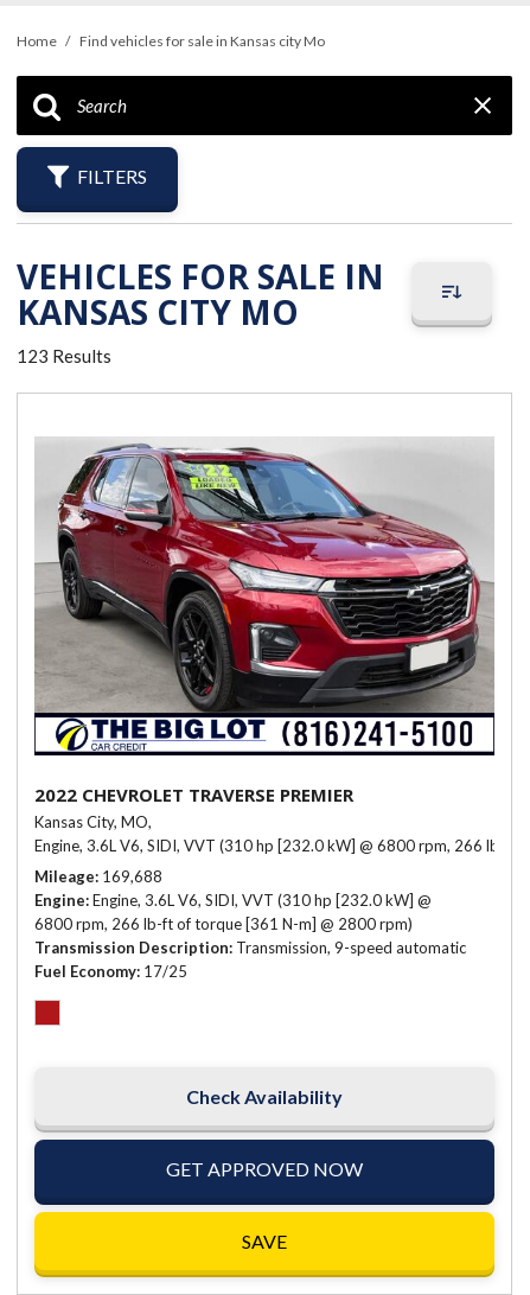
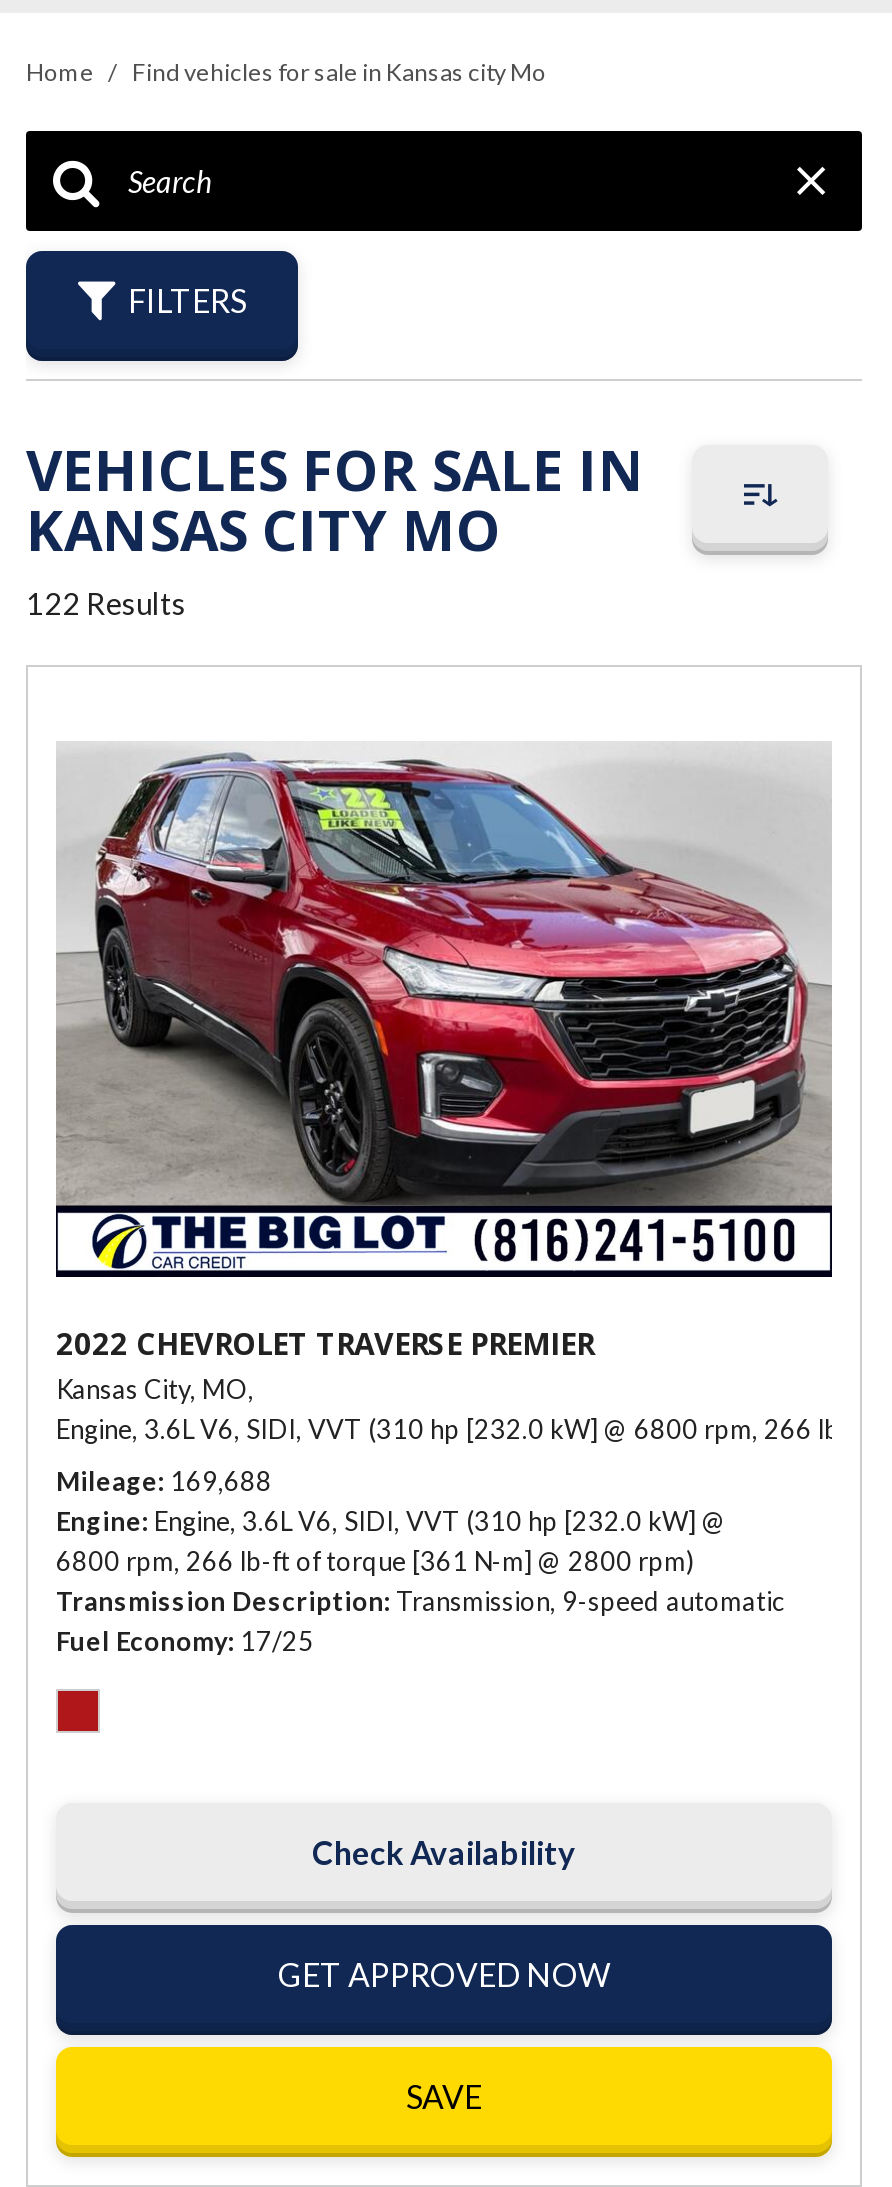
[17,345,111,367] 123 Results -> [26,585,186,621] 122 Results

